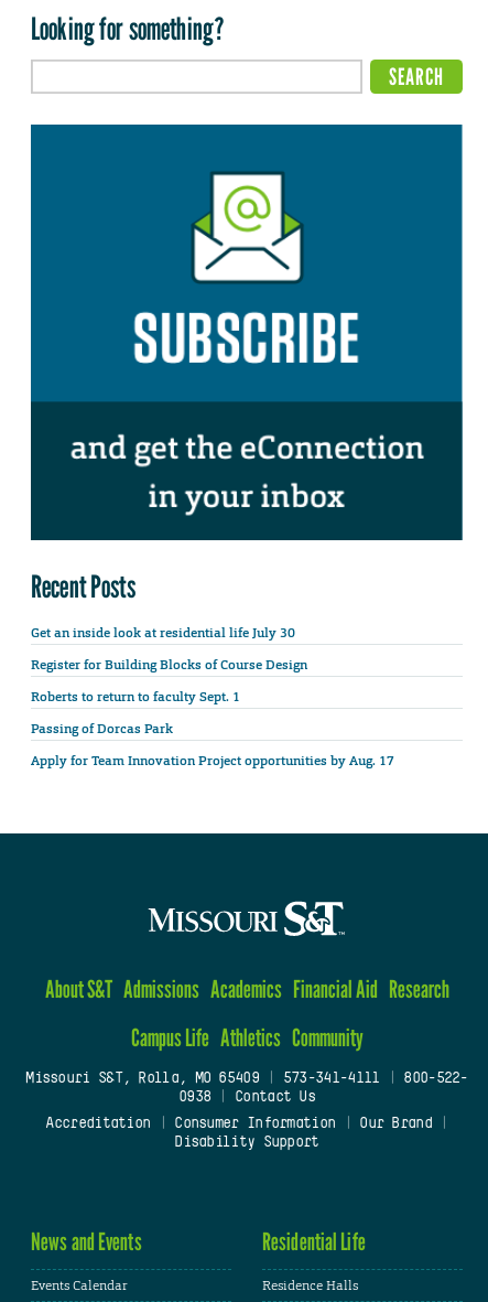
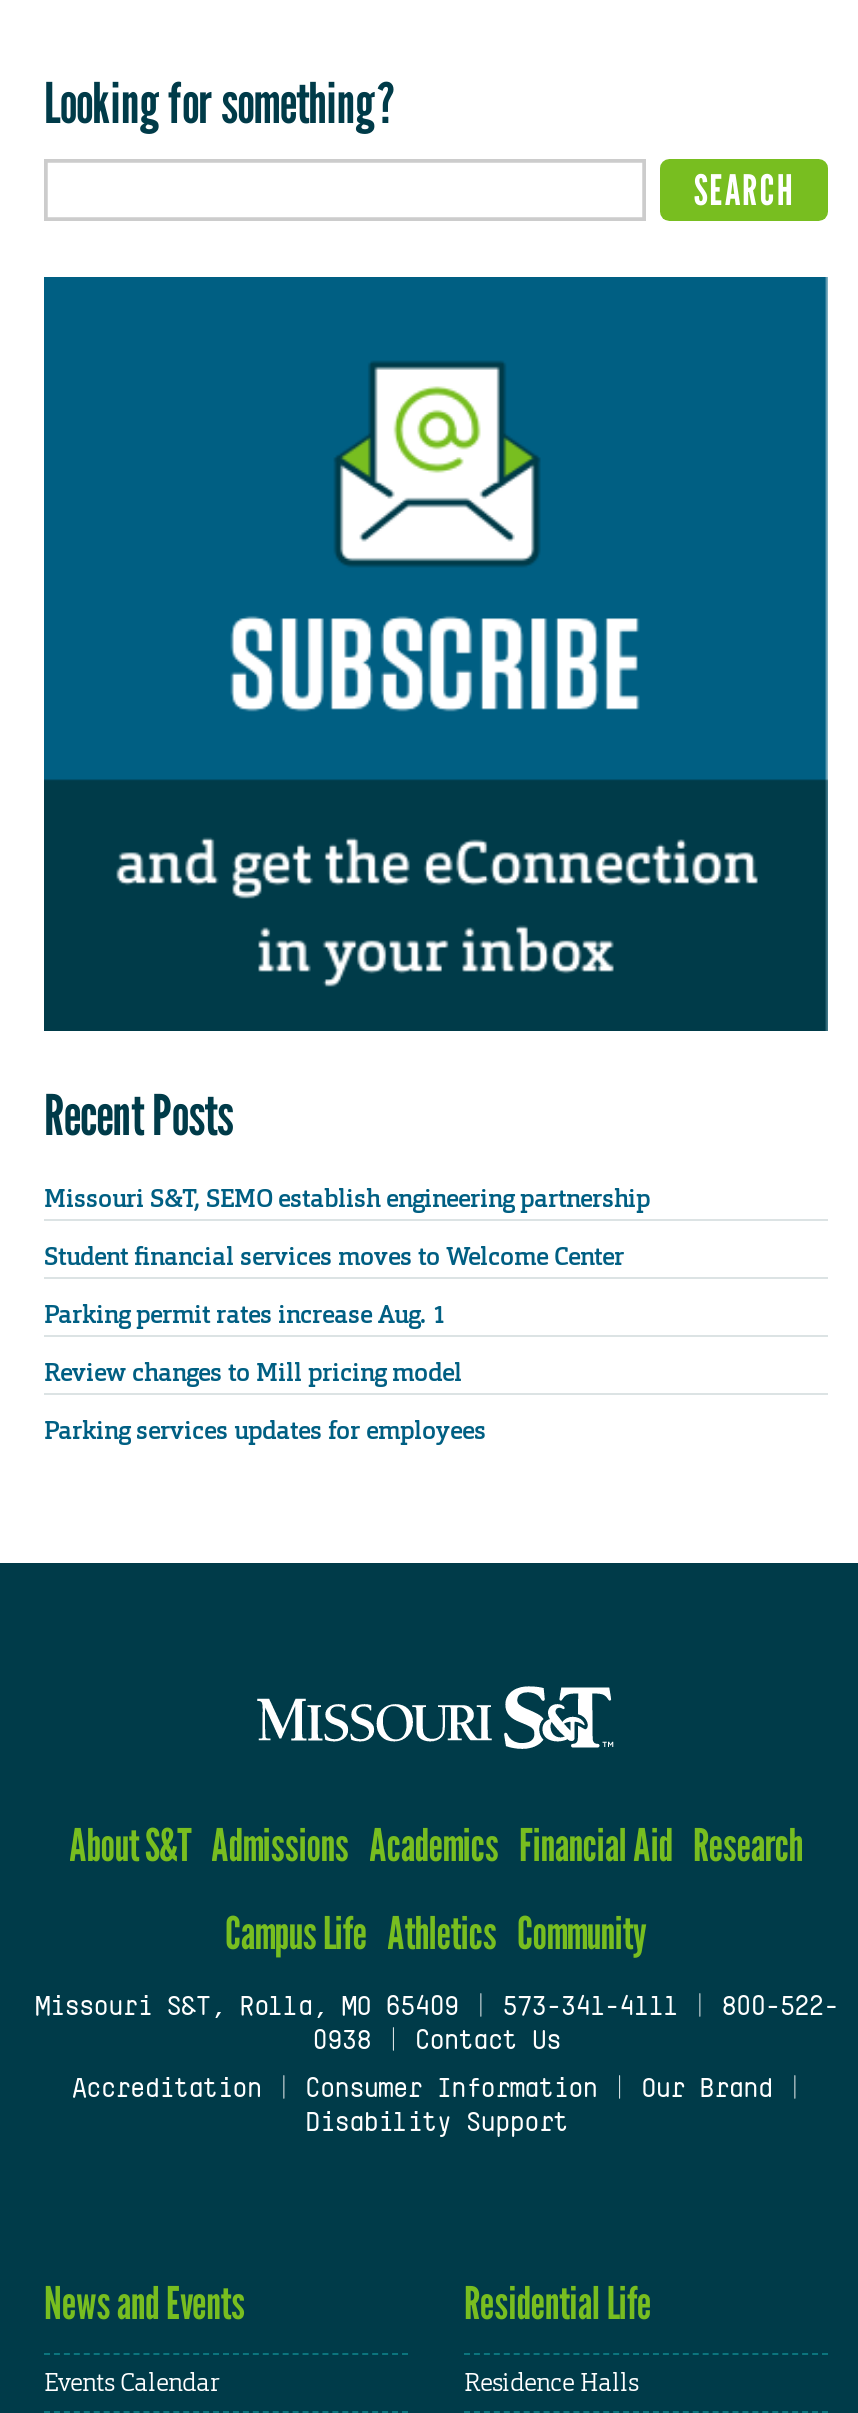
[31,624,295,641] Get an inside look at residential life July 30 -> [44,1182,650,1214] Missouri S&T, SEMO establish engineering partnership
[31,656,307,673] Register for Building Blocks of Course Design -> [44,1240,624,1272] Student financial services moves to Welcome Center
[31,688,243,705] Roberts to return to faculty Sept. 1 -> [44,1299,446,1331] Parking permit rates increase Aug. 1
[31,720,173,737] Passing of Dorcas Park -> [44,1357,462,1389] Review changes to Mill pricing model
[31,752,394,770] Apply for Team Innovation Project opportunities by Aug. 17 -> [44,1415,486,1447] Parking services updates for employees

